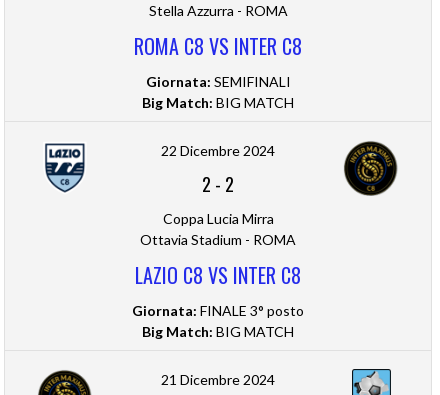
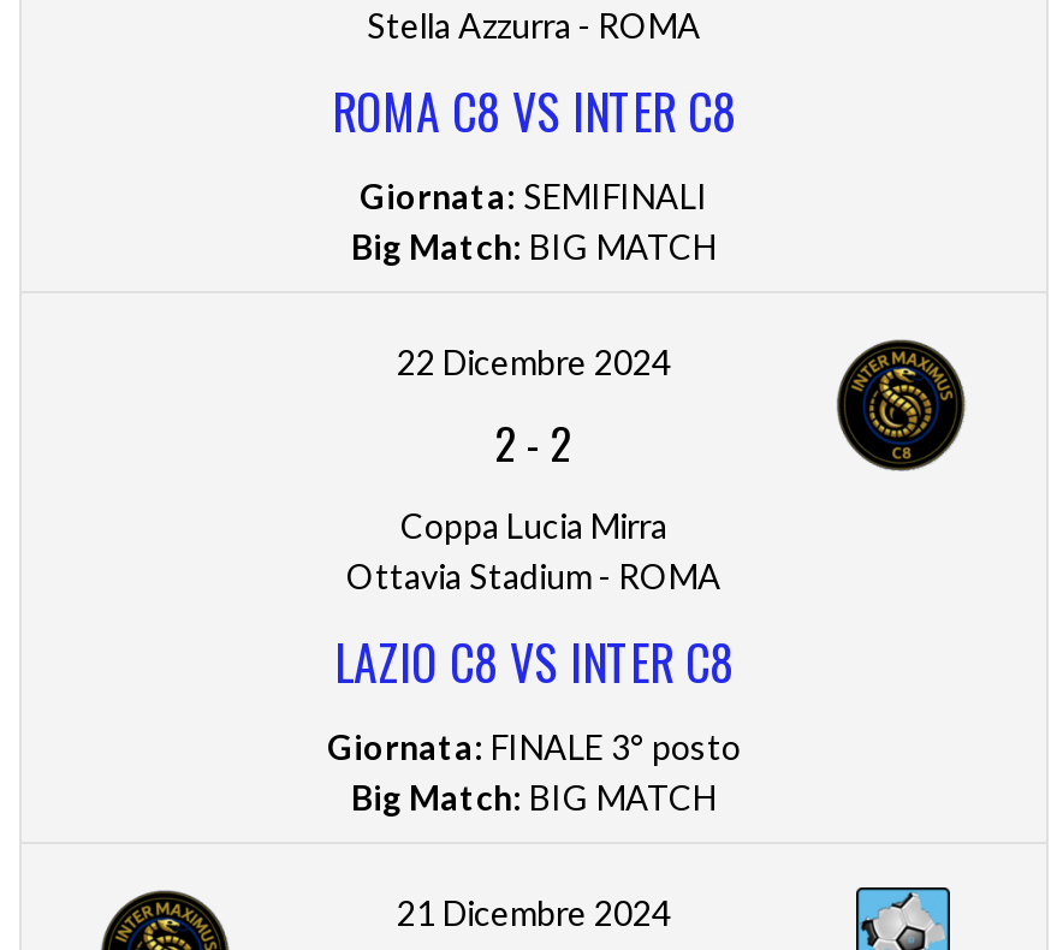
[44,143,86,193] [image] -> none

